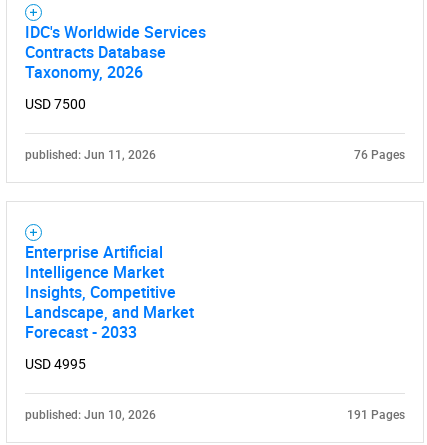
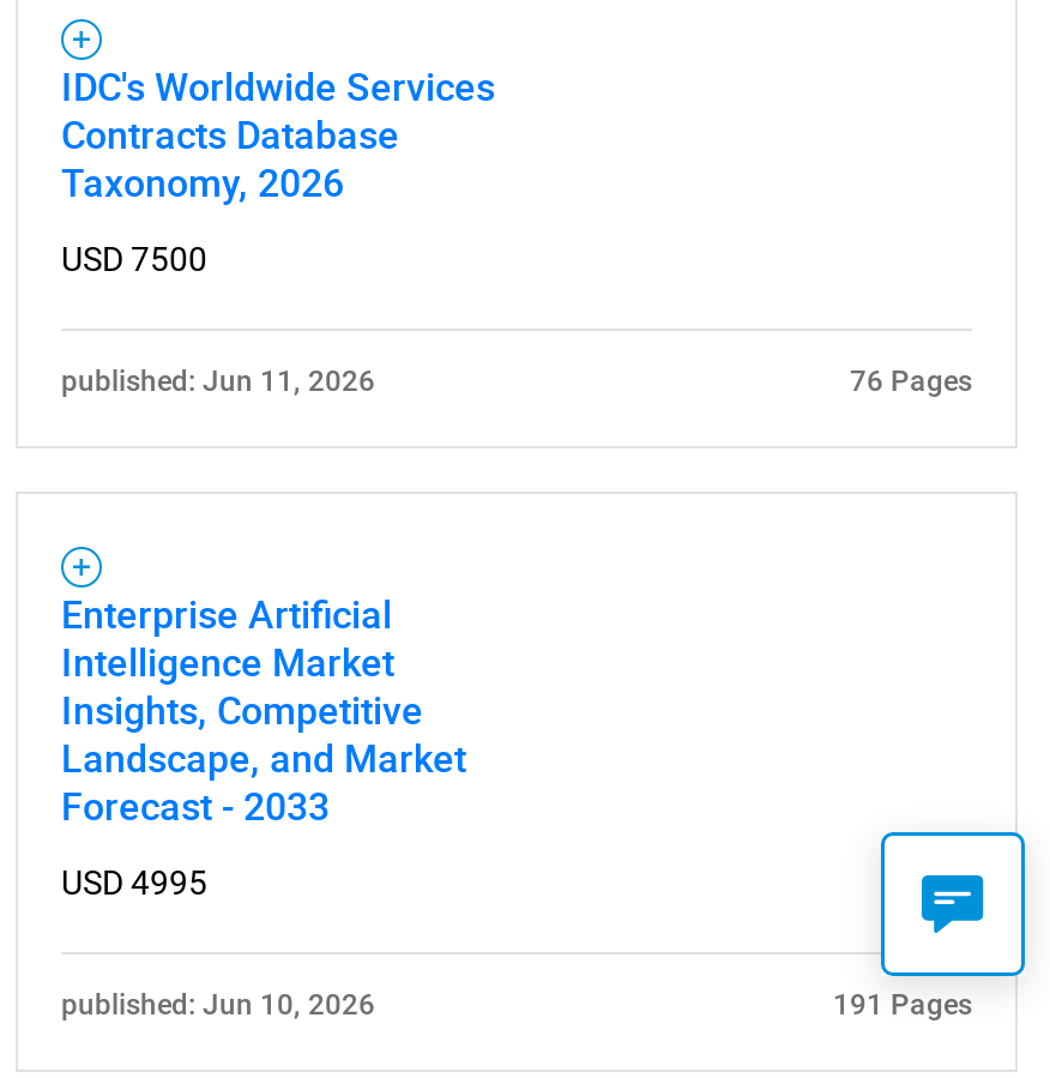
none -> [876,827,1030,986] [image]

